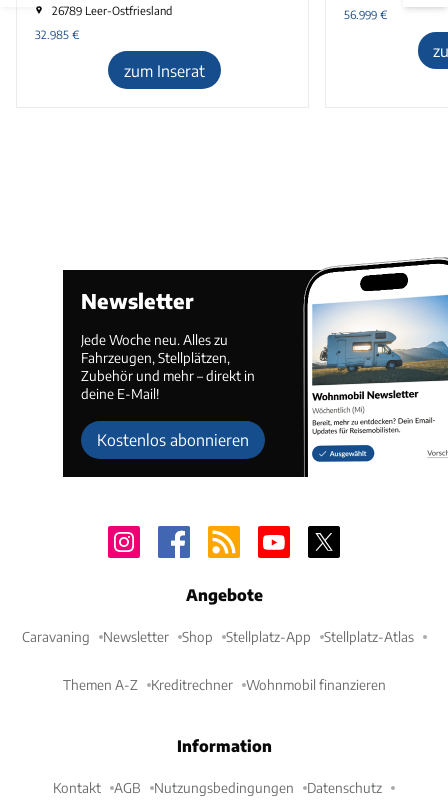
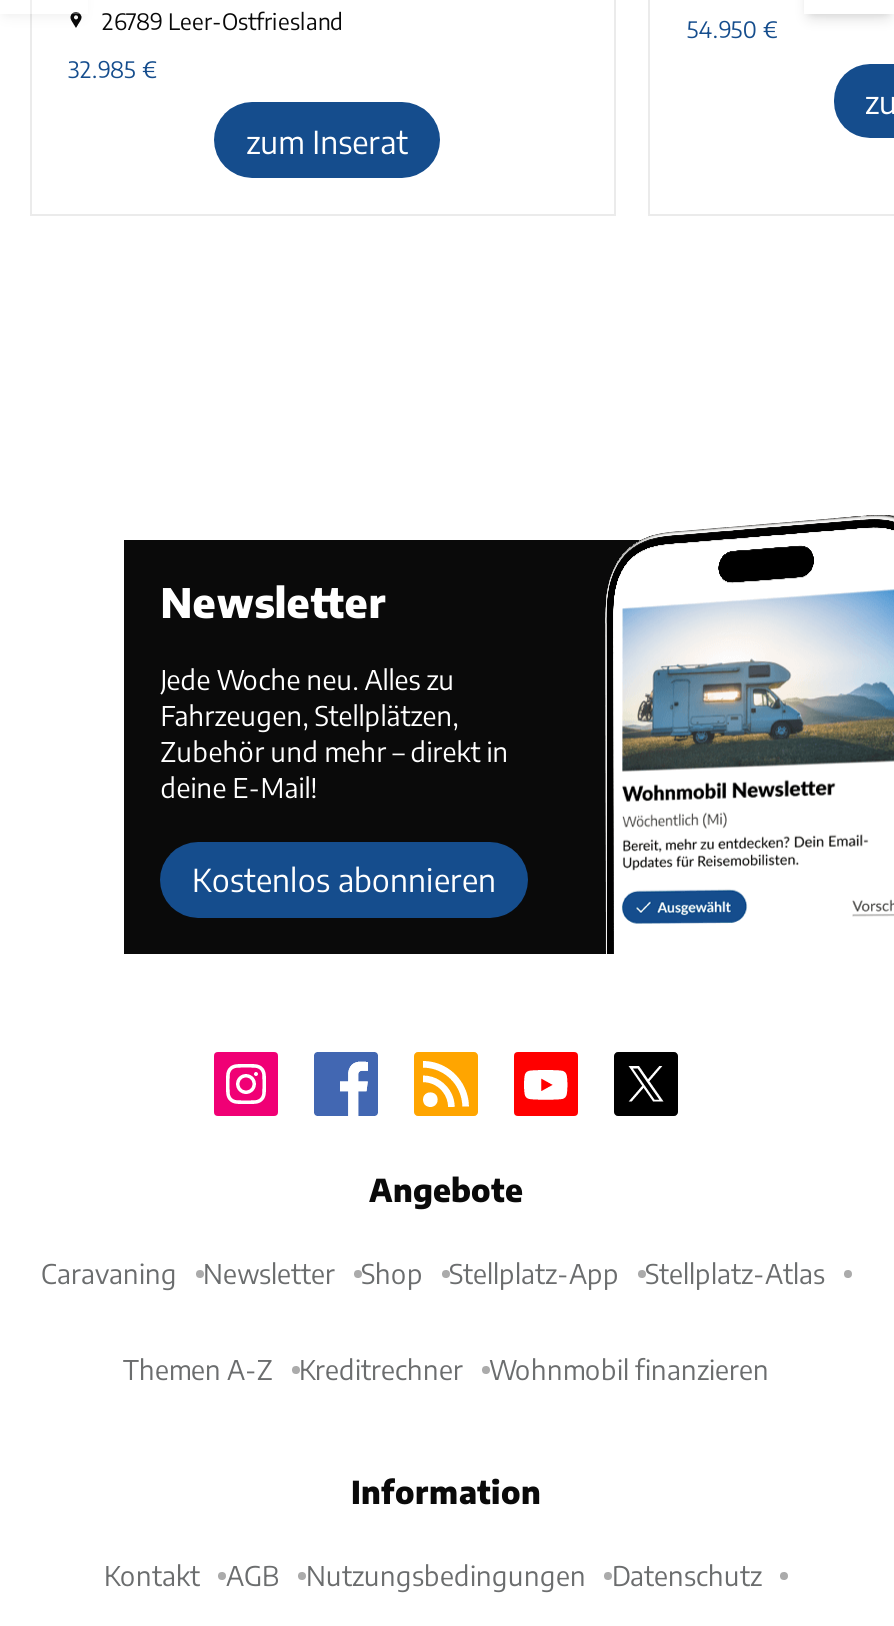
[344,7,387,21] 56.999 € -> [687,15,777,43] 54.950 €

